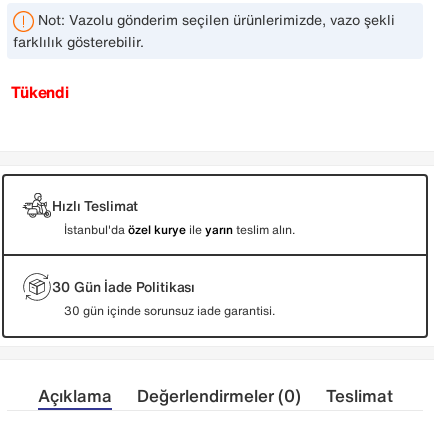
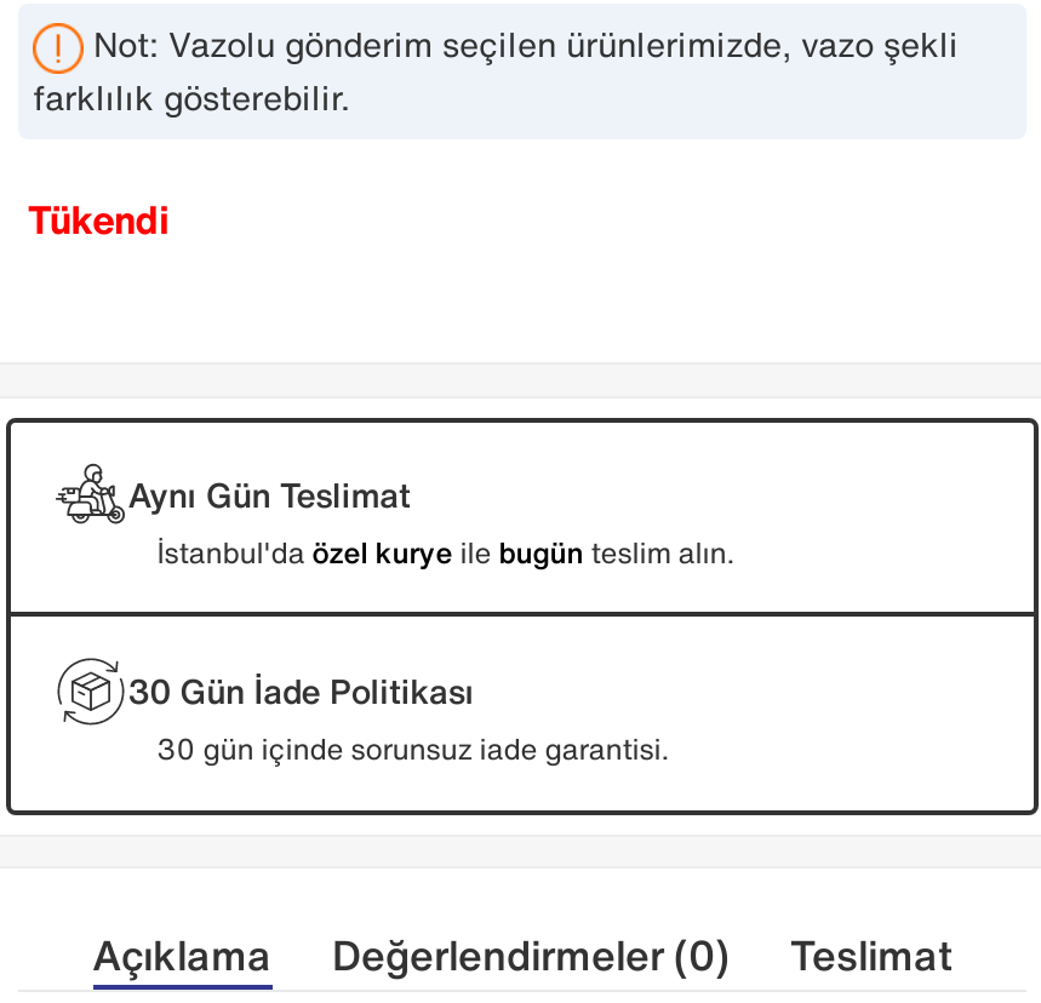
[52,195,295,237] Hızlı Teslimat | İstanbul'da özel kurye ile yarın teslim alın. -> [128,469,734,572] Aynı Gün Teslimat | İstanbul'da özel kurye ile bugün teslim alın.

